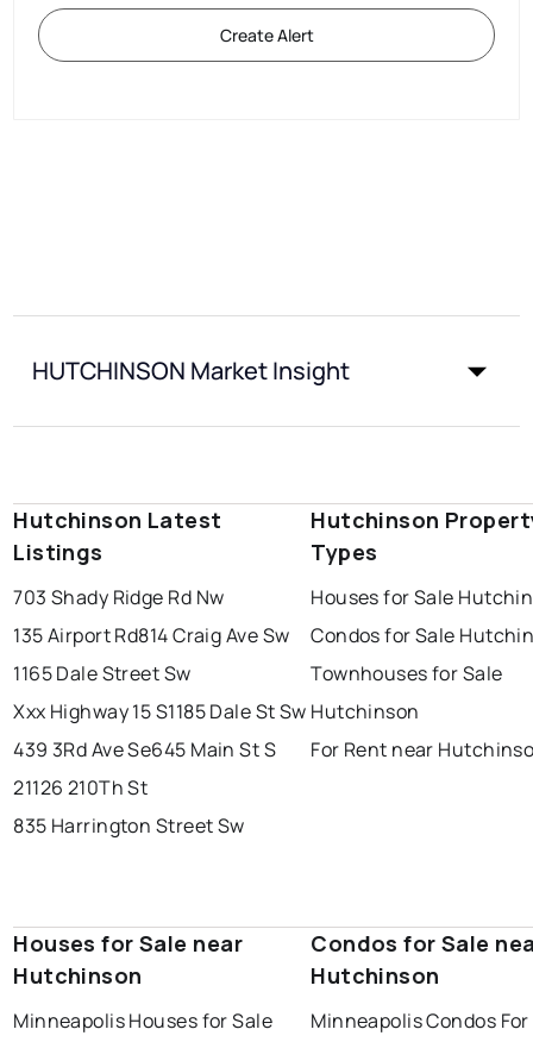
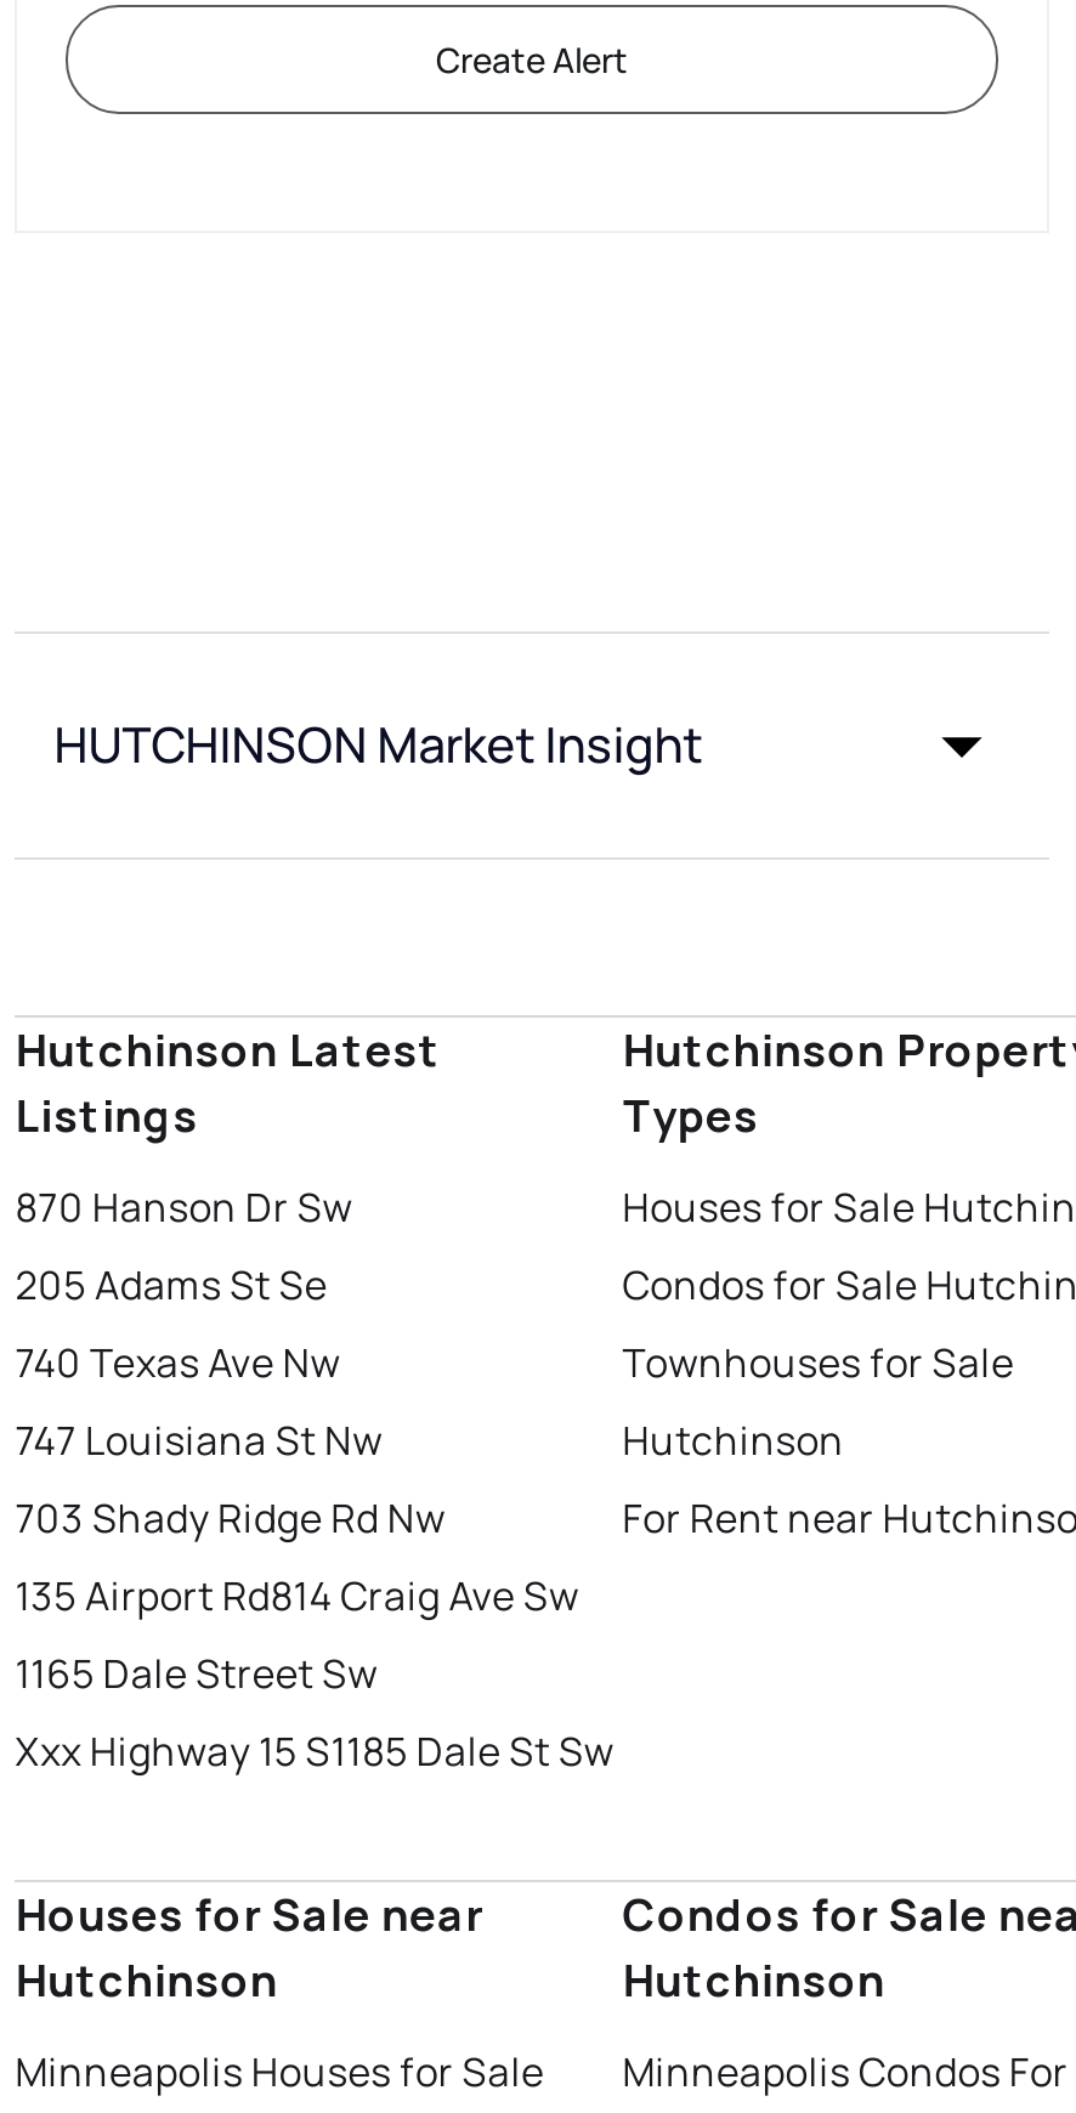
moved [13,584,307,725] -> [15,1491,614,1778]: 703 Shady Ridge Rd Nw | 135 Airport Rd814 Craig Ave Sw | 1165 Dale Street Sw | Xxx Highway 15 S1185 Dale St Sw
none -> [15,1181,383,1467] 870 Hanson Dr Sw | 205 Adams St Se | 740 Texas Ave Nw | 747 Louisiana St Nw
[13,736,276,839] 439 3Rd Ave Se645 Main St S | 21126 210Th St | 835 Harrington Street Sw -> none

